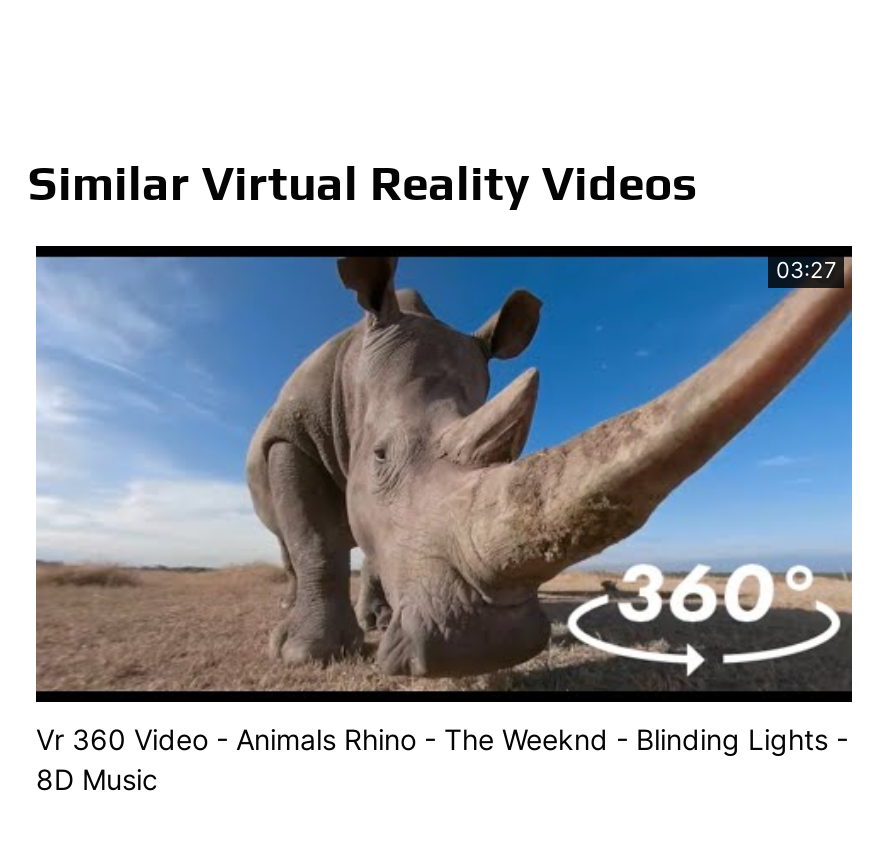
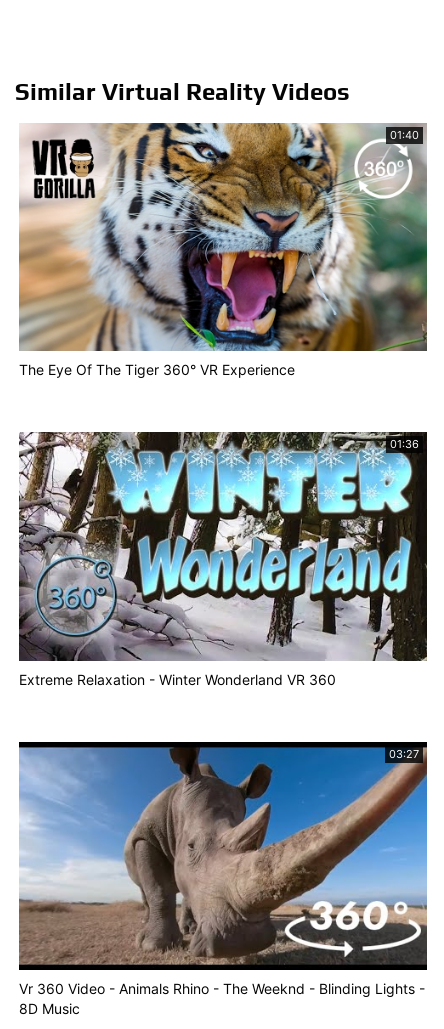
none -> [18,122,428,352] [image] | 01:40
none -> [18,431,428,662] [image] | 01:36
none -> [19,361,295,378] The Eye Of The Tiger 360° VR Experience
none -> [19,671,336,688] Extreme Relaxation - Winter Wonderland VR 360

